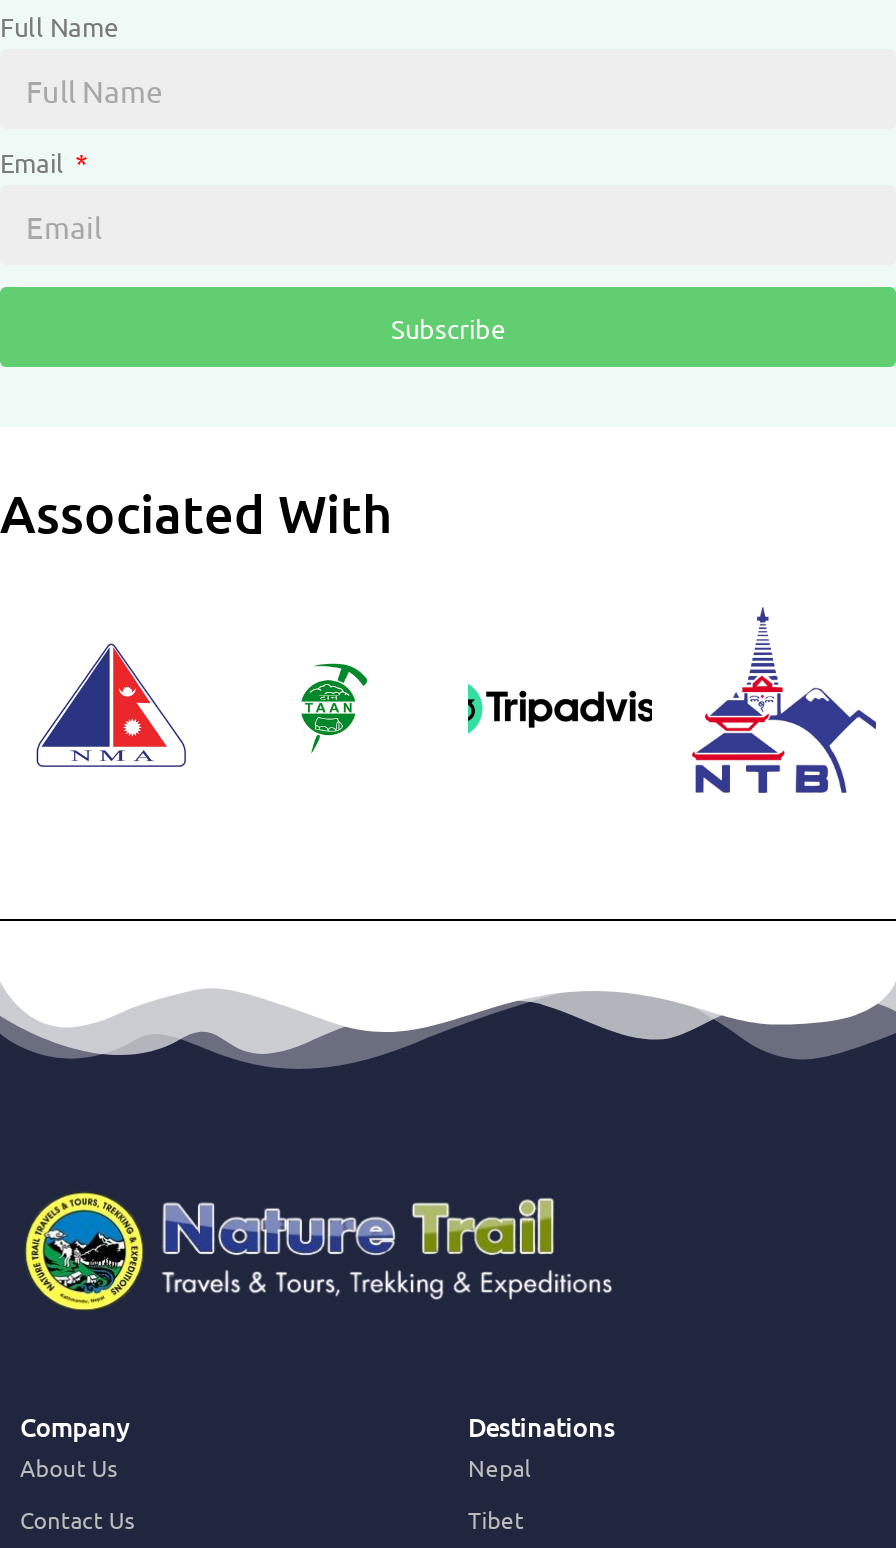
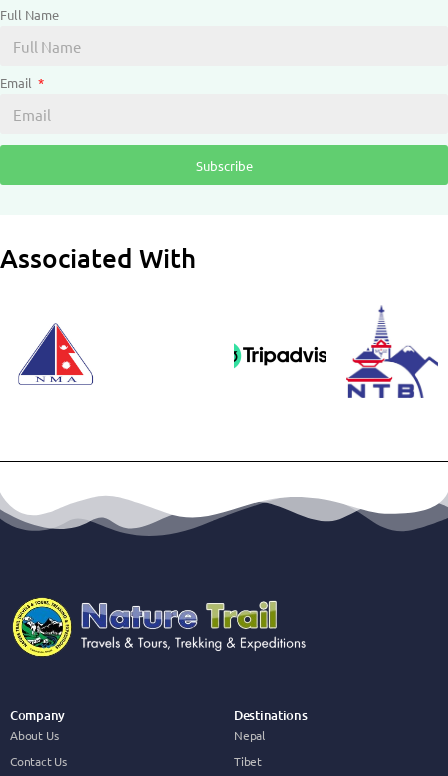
[300,661,370,753] [image] -> none

